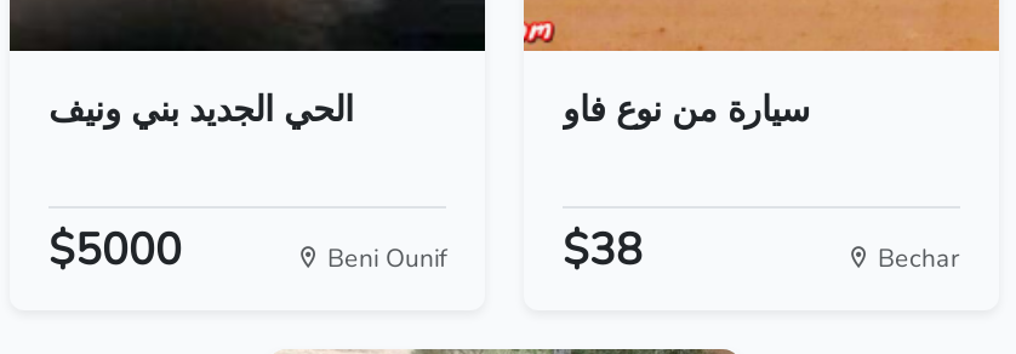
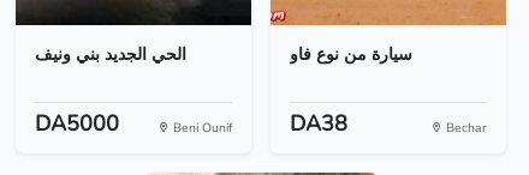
[48,221,182,279] $5000 -> [35,109,119,138] DA5000
[563,221,643,279] $38 -> [290,109,347,138] DA38

